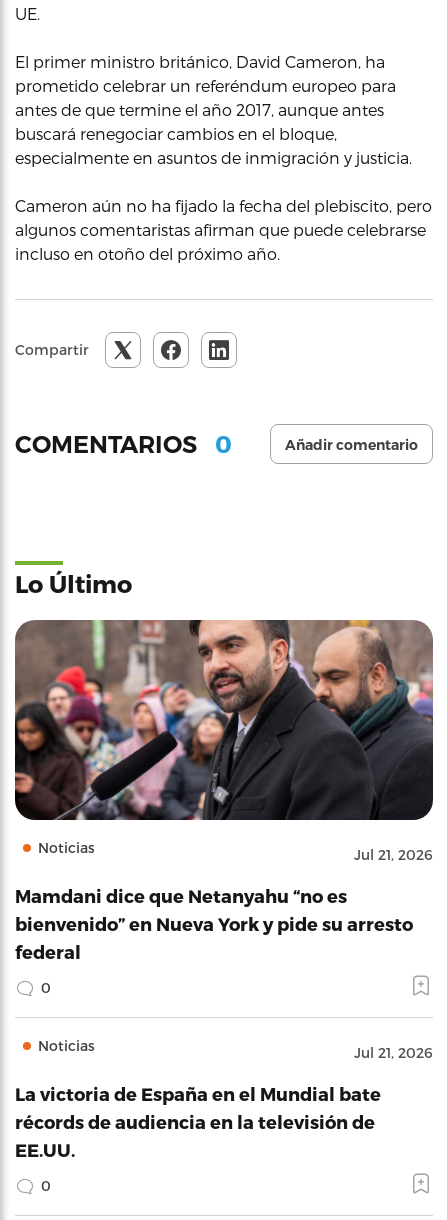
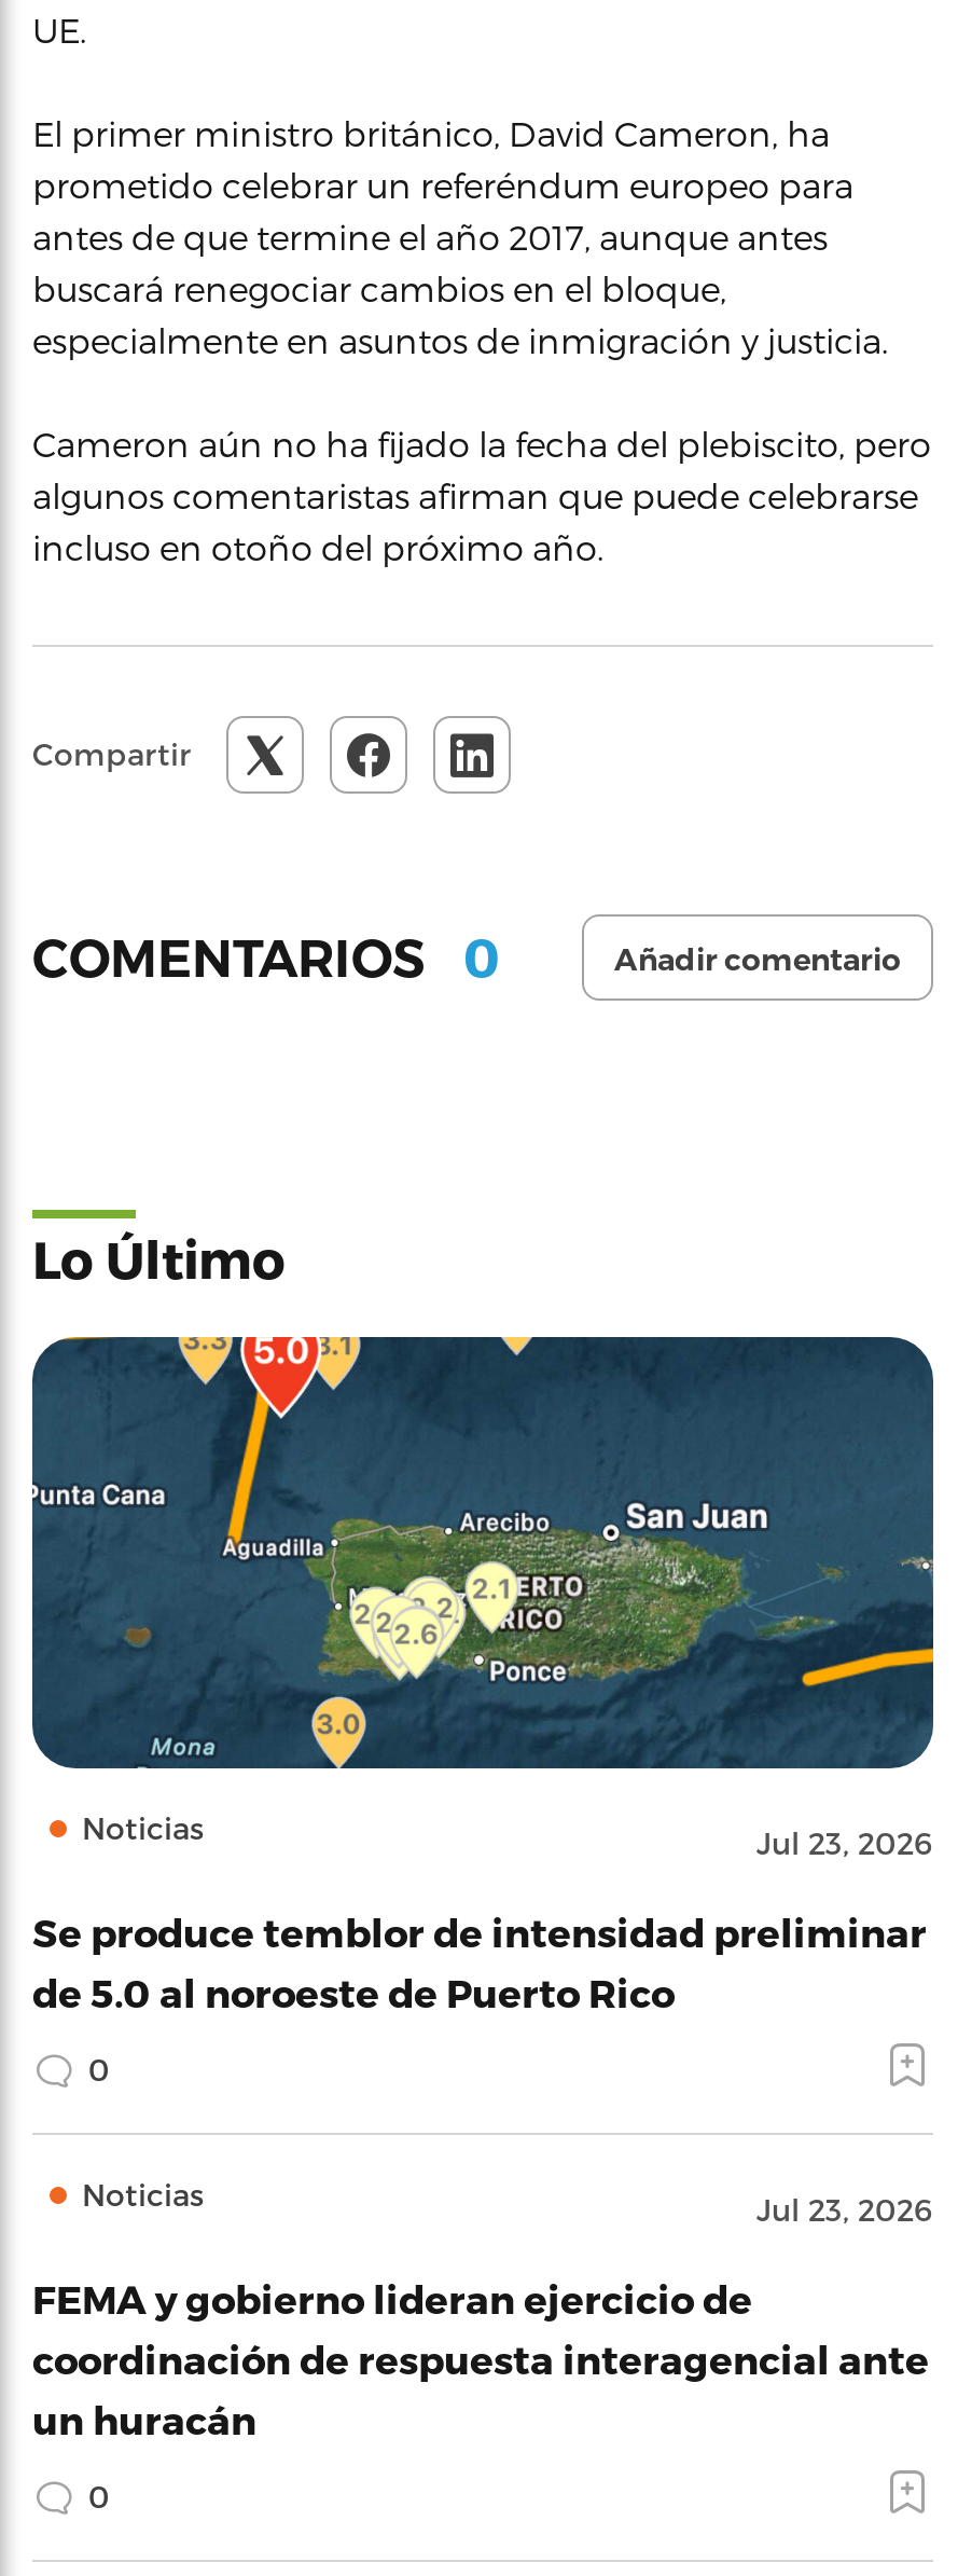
[14,619,434,863] [image] | Jul 21, 2026 -> [30,1335,935,1861] [image] | Jul 23, 2026
[15,885,413,962] Mamdani dice que Netanyahu “no es | bienvenido” en Nueva York y pide su arresto | federal -> [32,1909,927,2014] Se produce temblor de intensidad preliminar | de 5.0 al noroeste de Puerto Rico
[354,1044,433,1061] Jul 21, 2026 -> [756,2191,933,2228] Jul 23, 2026
[15,1083,381,1160] La victoria de España en el Mundial bate | récords de audiencia en la televisión de | EE.UU. -> [32,2275,929,2441] FEMA y gobierno lideran ejercicio de | coordinación de respuesta interagencial ante | un huracán

